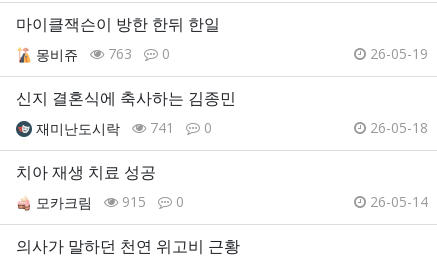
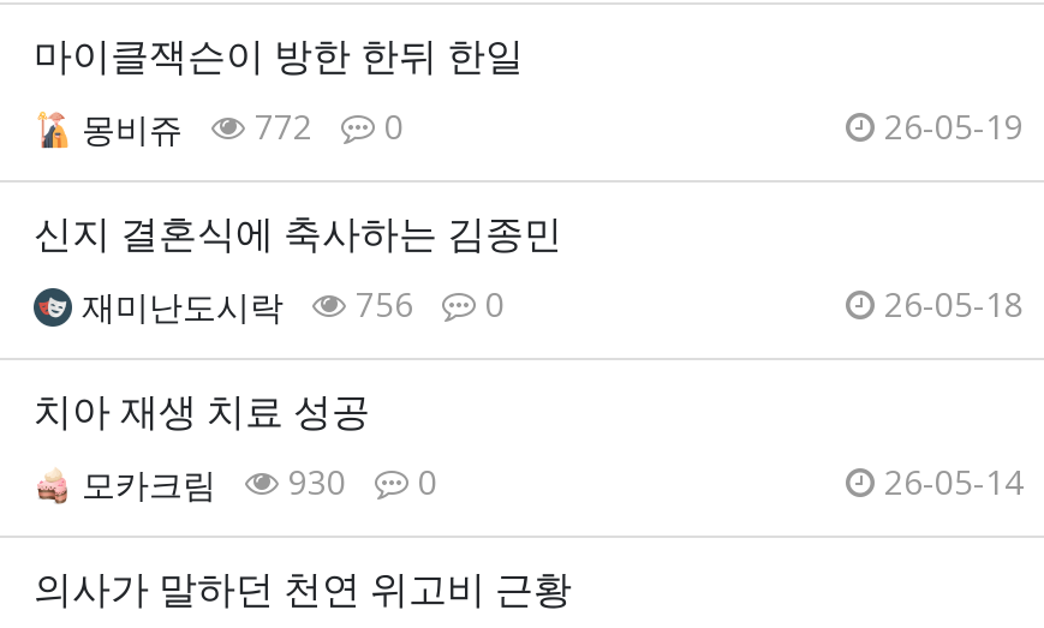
[36,44,170,64] 몽비쥬 763 0 -> [82,104,404,152] 몽비쥬 772 0
[36,118,212,138] 재미난도시락 741 0 -> [82,281,505,330] 재미난도시락 756 0
[36,192,184,212] 모카크림 915 0 -> [82,459,437,507] 모카크림 930 0

